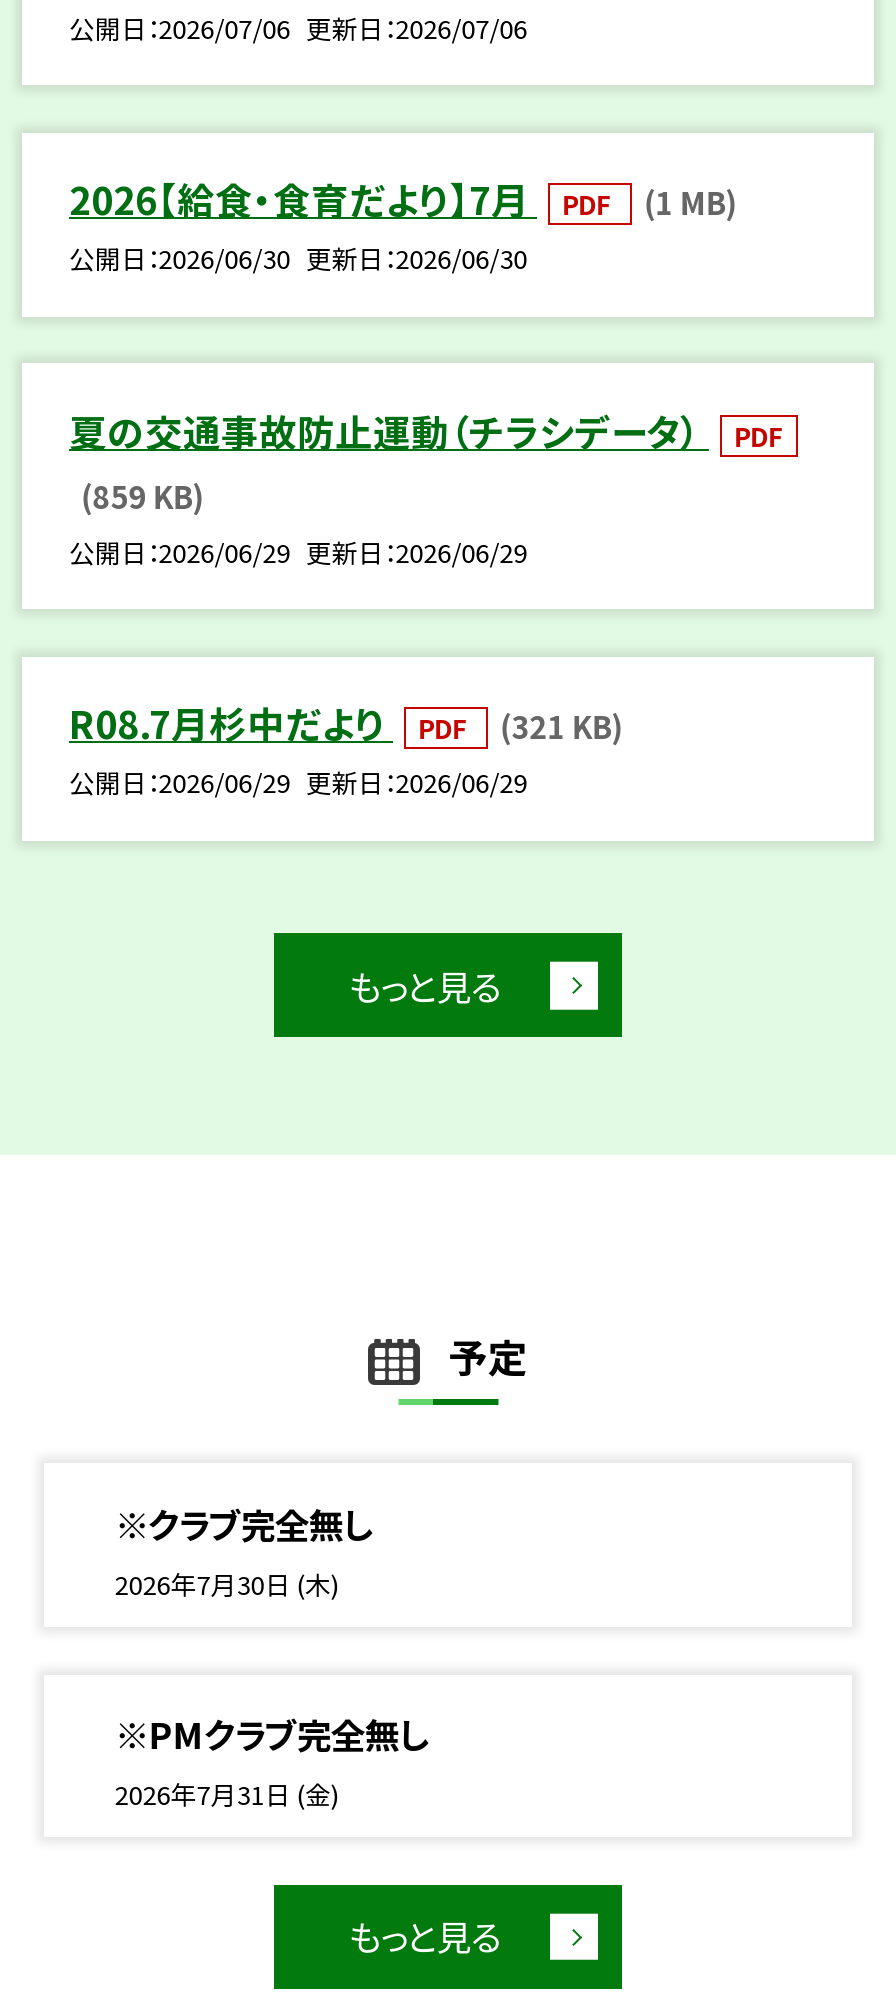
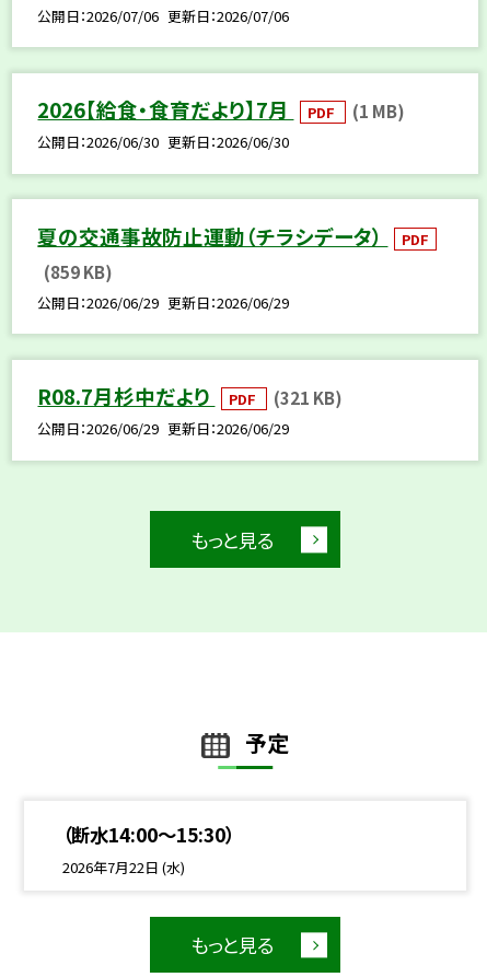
[115,1499,429,1813] ※クラブ完全無し | 2026年7月30日 (木) | ※PMクラブ完全無し | 2026年7月31日 (金) -> [63,820,235,877] （断水14:00～15:30） | 2026年7月22日 (水)

